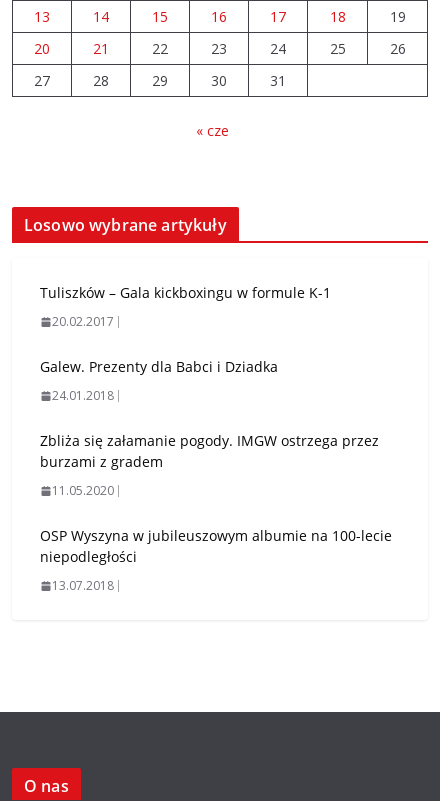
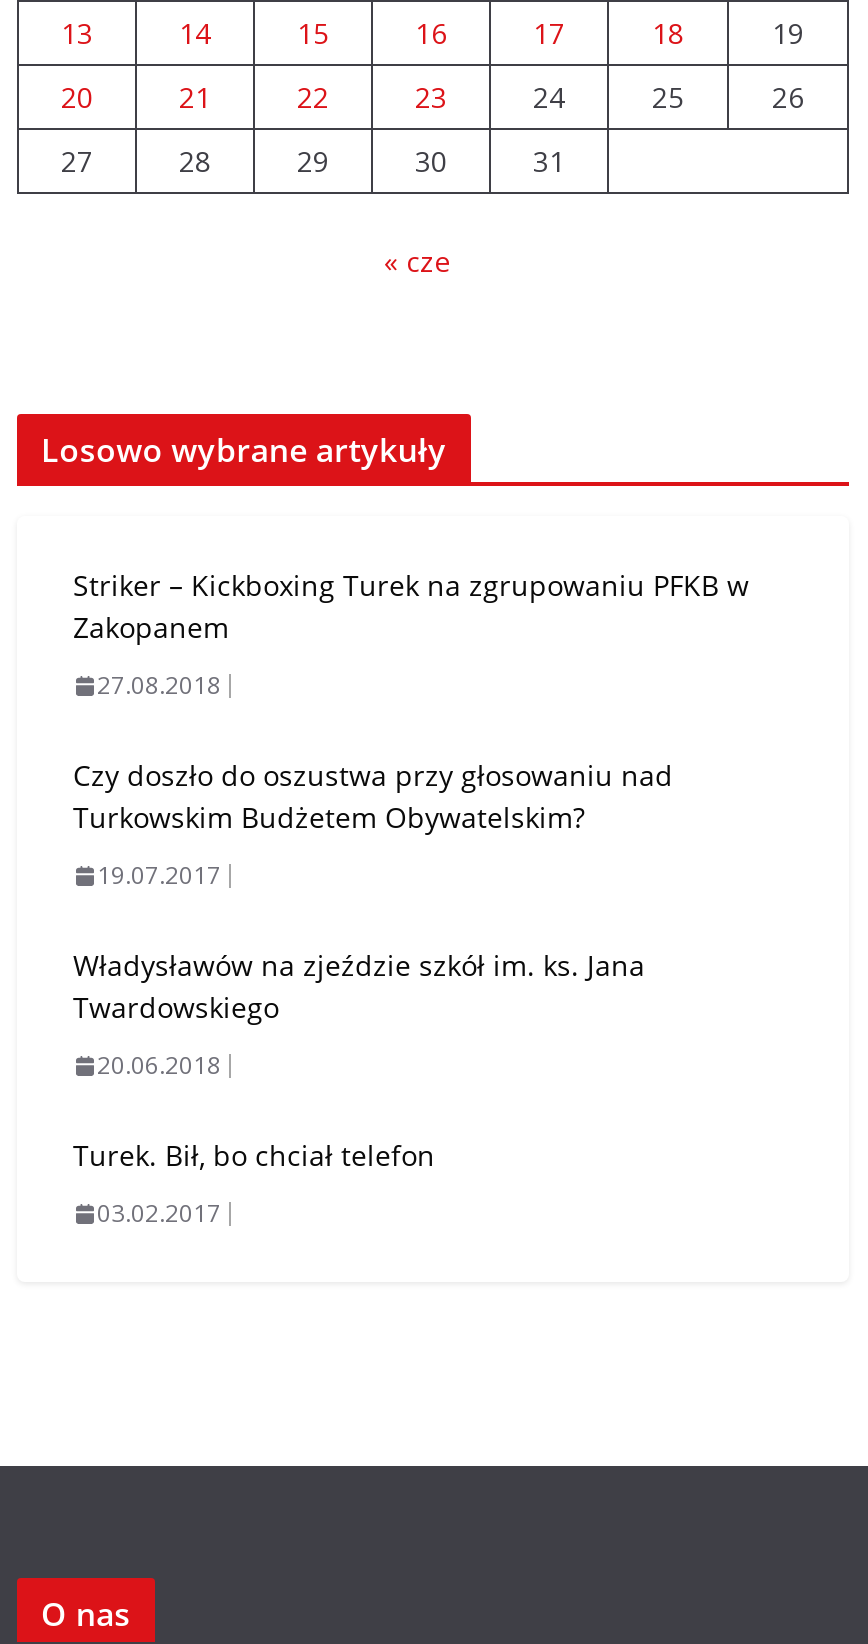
[40,283,331,302] Tuliszków – Gala kickboxingu w formule K-1 -> [73,566,749,646] Striker – Kickboxing Turek na zgrupowaniu PFKB w | Zakopanem
[52,313,114,330] 20.02.2017 -> [97,668,221,702] 27.08.2018
[40,357,278,376] Galew. Prezenty dla Babci i Dziadka -> [73,756,673,836] Czy doszło do oszustwa przy głosowaniu nad | Turkowskim Budżetem Obywatelskim?
[52,387,114,404] 24.01.2018 -> [97,858,221,892] 19.07.2017
[40,431,379,471] Zbliża się załamanie pogody. IMGW ostrzega przez | burzami z gradem -> [73,946,645,1026] Władysławów na zjeździe szkół im. ks. Jana | Twardowskiego
[52,482,114,499] 11.05.2020 -> [97,1048,221,1082] 20.06.2018
[40,526,392,566] OSP Wyszyna w jubileuszowym albumie na 100-lecie | niepodległości -> [73,1136,435,1174] Turek. Bił, bo chciał telefon
[52,577,114,594] 13.07.2018 -> [97,1196,221,1230] 03.02.2017

